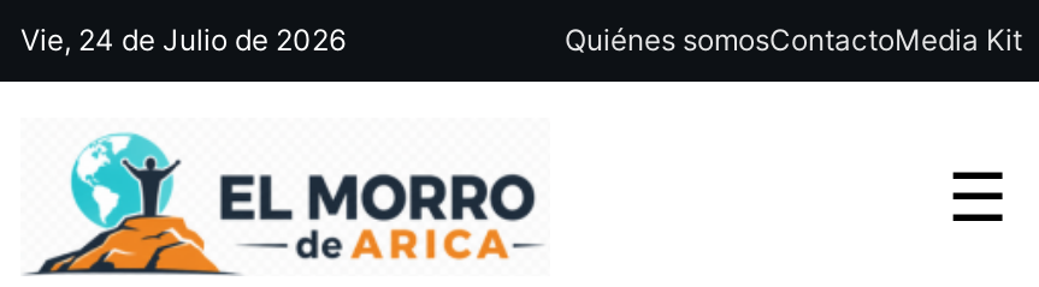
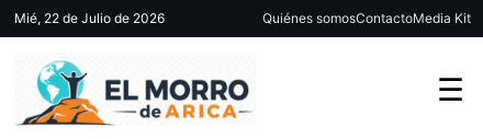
[20,22,346,58] Vie, 24 de Julio de 2026 -> [14,10,165,26] Mié, 22 de Julio de 2026

